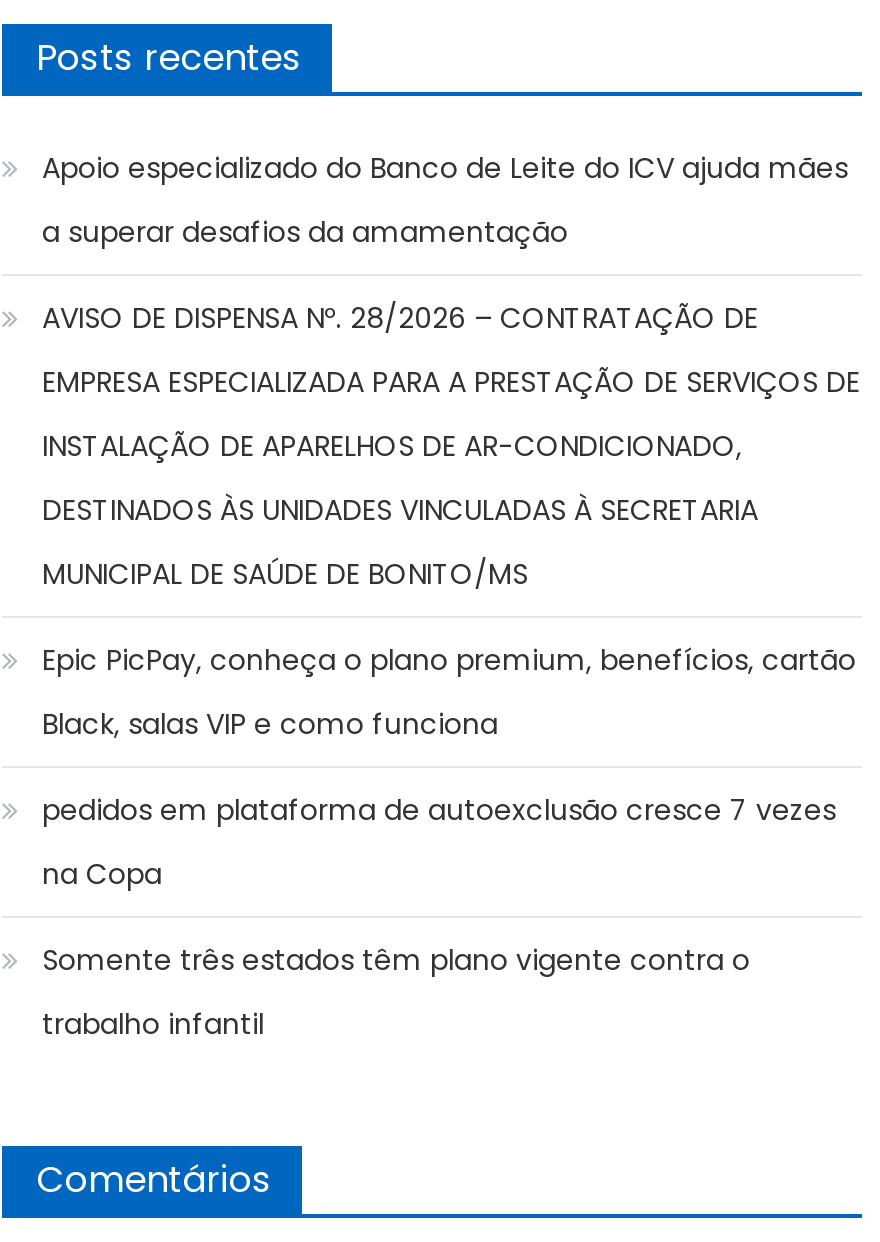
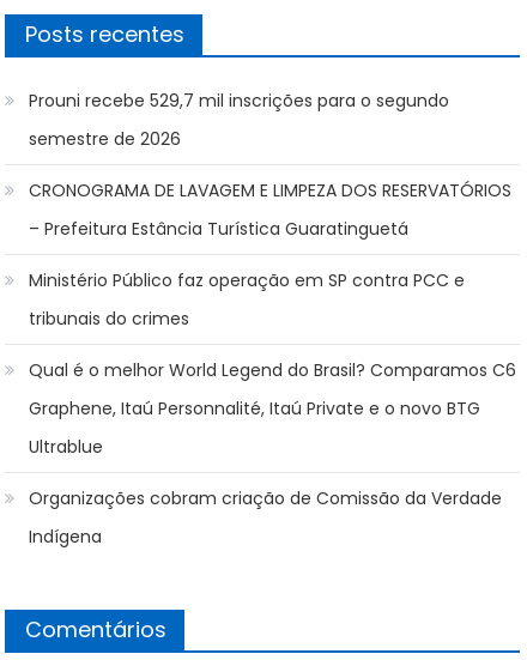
[42,147,860,1043] Apoio especializado do Banco de Leite do ICV ajuda mães | a superar desafios da amamentação | AVISO DE DISPENSA Nº. 28/2026 – CONTRATAÇÃO DE | EMPRESA ESPECIALIZADA PARA A PRESTAÇÃO DE SERVIÇOS DE | INSTALAÇÃO DE APARELHOS DE AR-CONDICIONADO, | DESTINADOS ÀS UNIDADES VINCULADAS À SECRETARIA | MUNICIPAL DE SAÚDE DE BONITO/MS | Epic PicPay, conheça o plano premium, benefícios, cartão | Black, salas VIP e como funciona | pedidos em plataforma de autoexclusão cresce 7 vezes | na Copa | Somente três estados têm plano vigente contra o | trabalho infantil -> [29,88,516,548] Prouni recebe 529,7 mil inscrições para o segundo | semestre de 2026 | CRONOGRAMA DE LAVAGEM E LIMPEZA DOS RESERVATÓRIOS | – Prefeitura Estância Turística Guaratinguetá | Ministério Público faz operação em SP contra PCC e | tribunais do crimes | Qual é o melhor World Legend do Brasil? Comparamos C6 | Graphene, Itaú Personnalité, Itaú Private e o novo BTG | Ultrablue | Organizações cobram criação de Comissão da Verdade | Indígena

